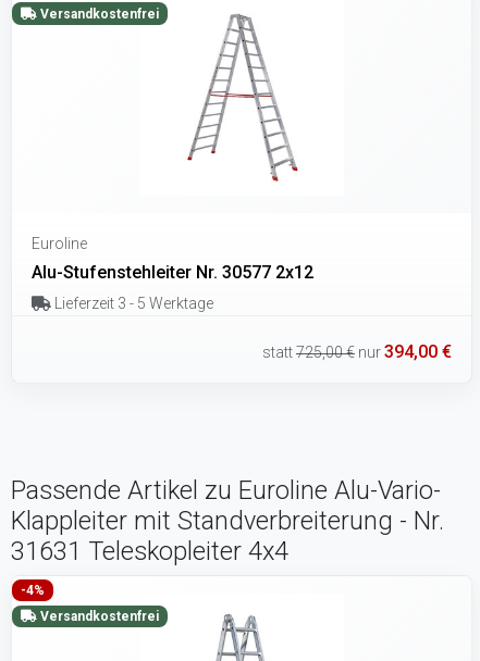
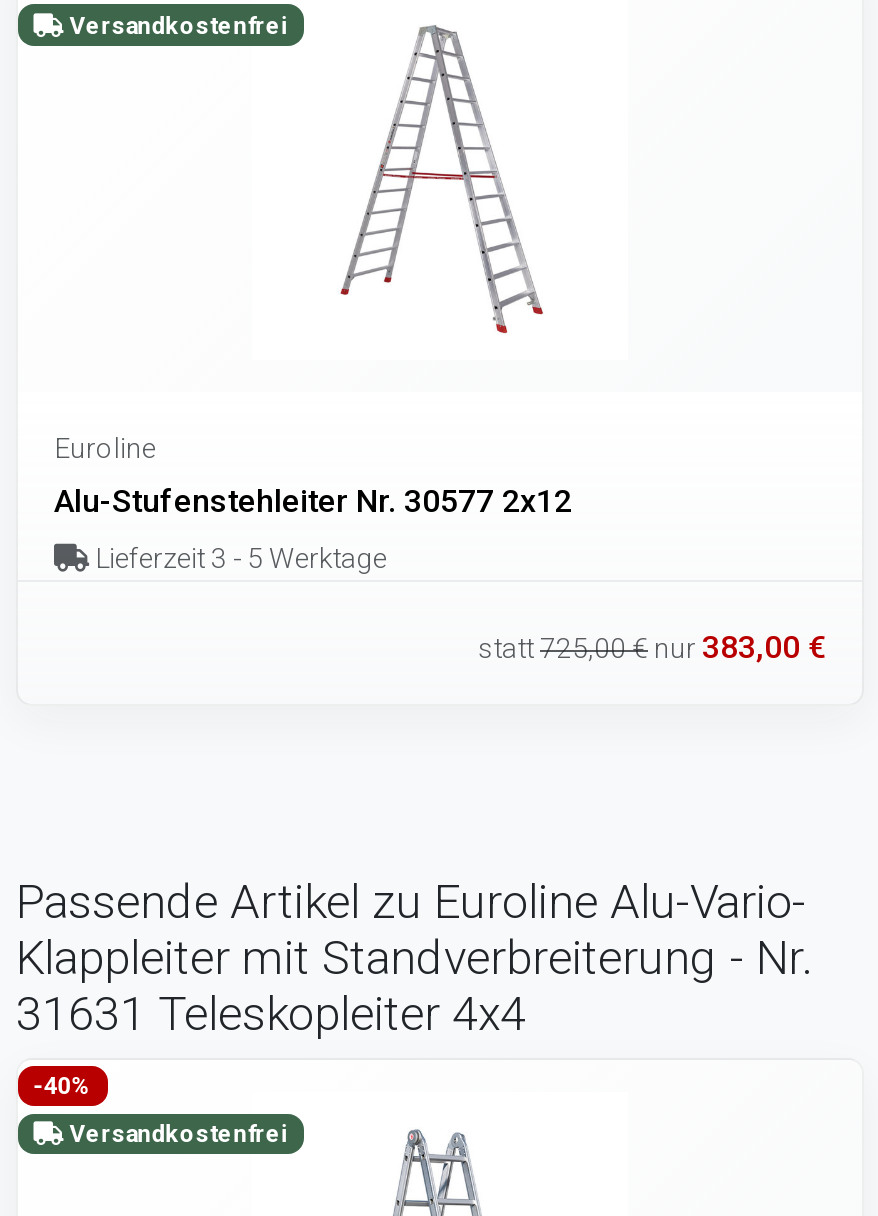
[262,342,452,362] statt725,00 €nur 394,00 € -> [478,628,826,666] statt725,00 €nur 383,00 €
[20,583,44,598] -4% -> [34,1072,92,1100] -40%

